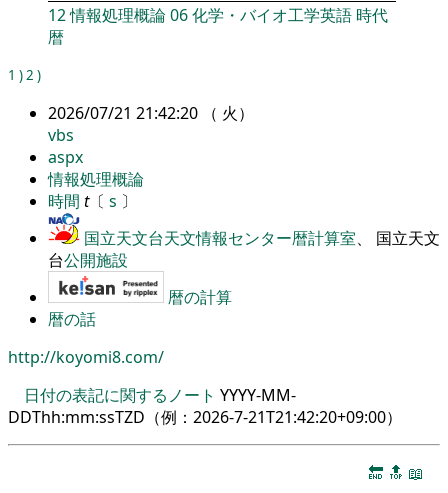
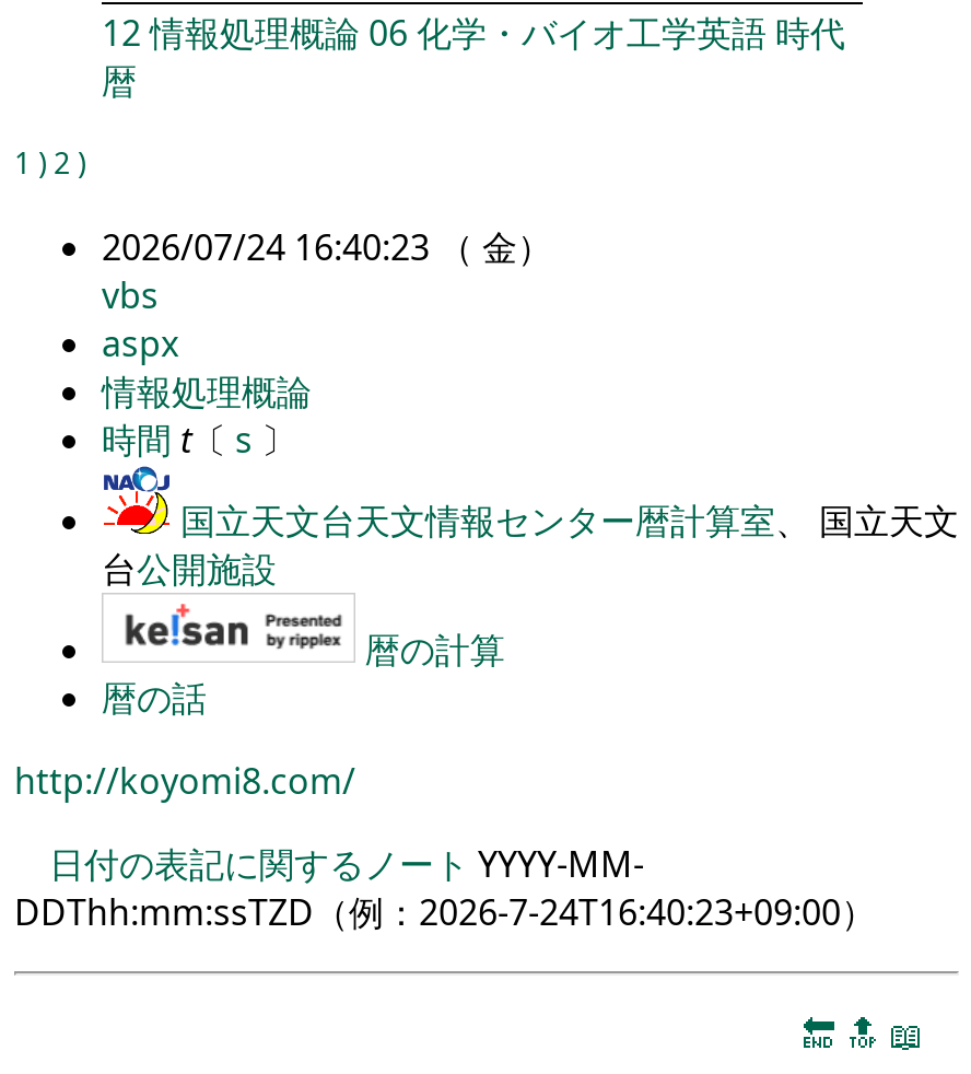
[48,101,254,123] 2026/07/21 21:42:20 （ 火） -> [102,222,552,270] 2026/07/24 16:40:23 （ 金）
[8,405,402,427] DDThh:mm:ssTZD（例：2026-7-21T21:42:20+09:00） -> [14,887,876,935] DDThh:mm:ssTZD（例：2026-7-24T16:40:23+09:00）

